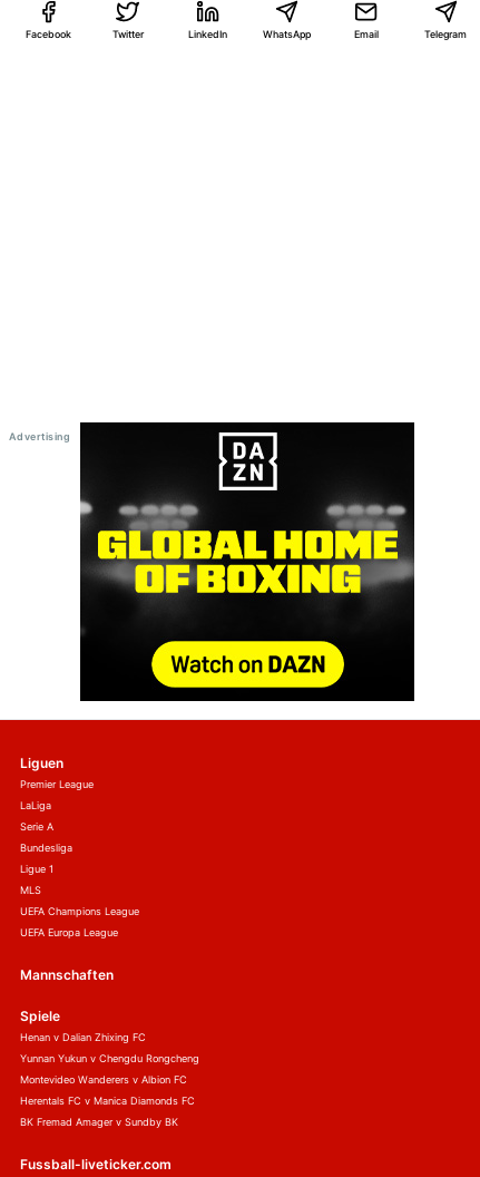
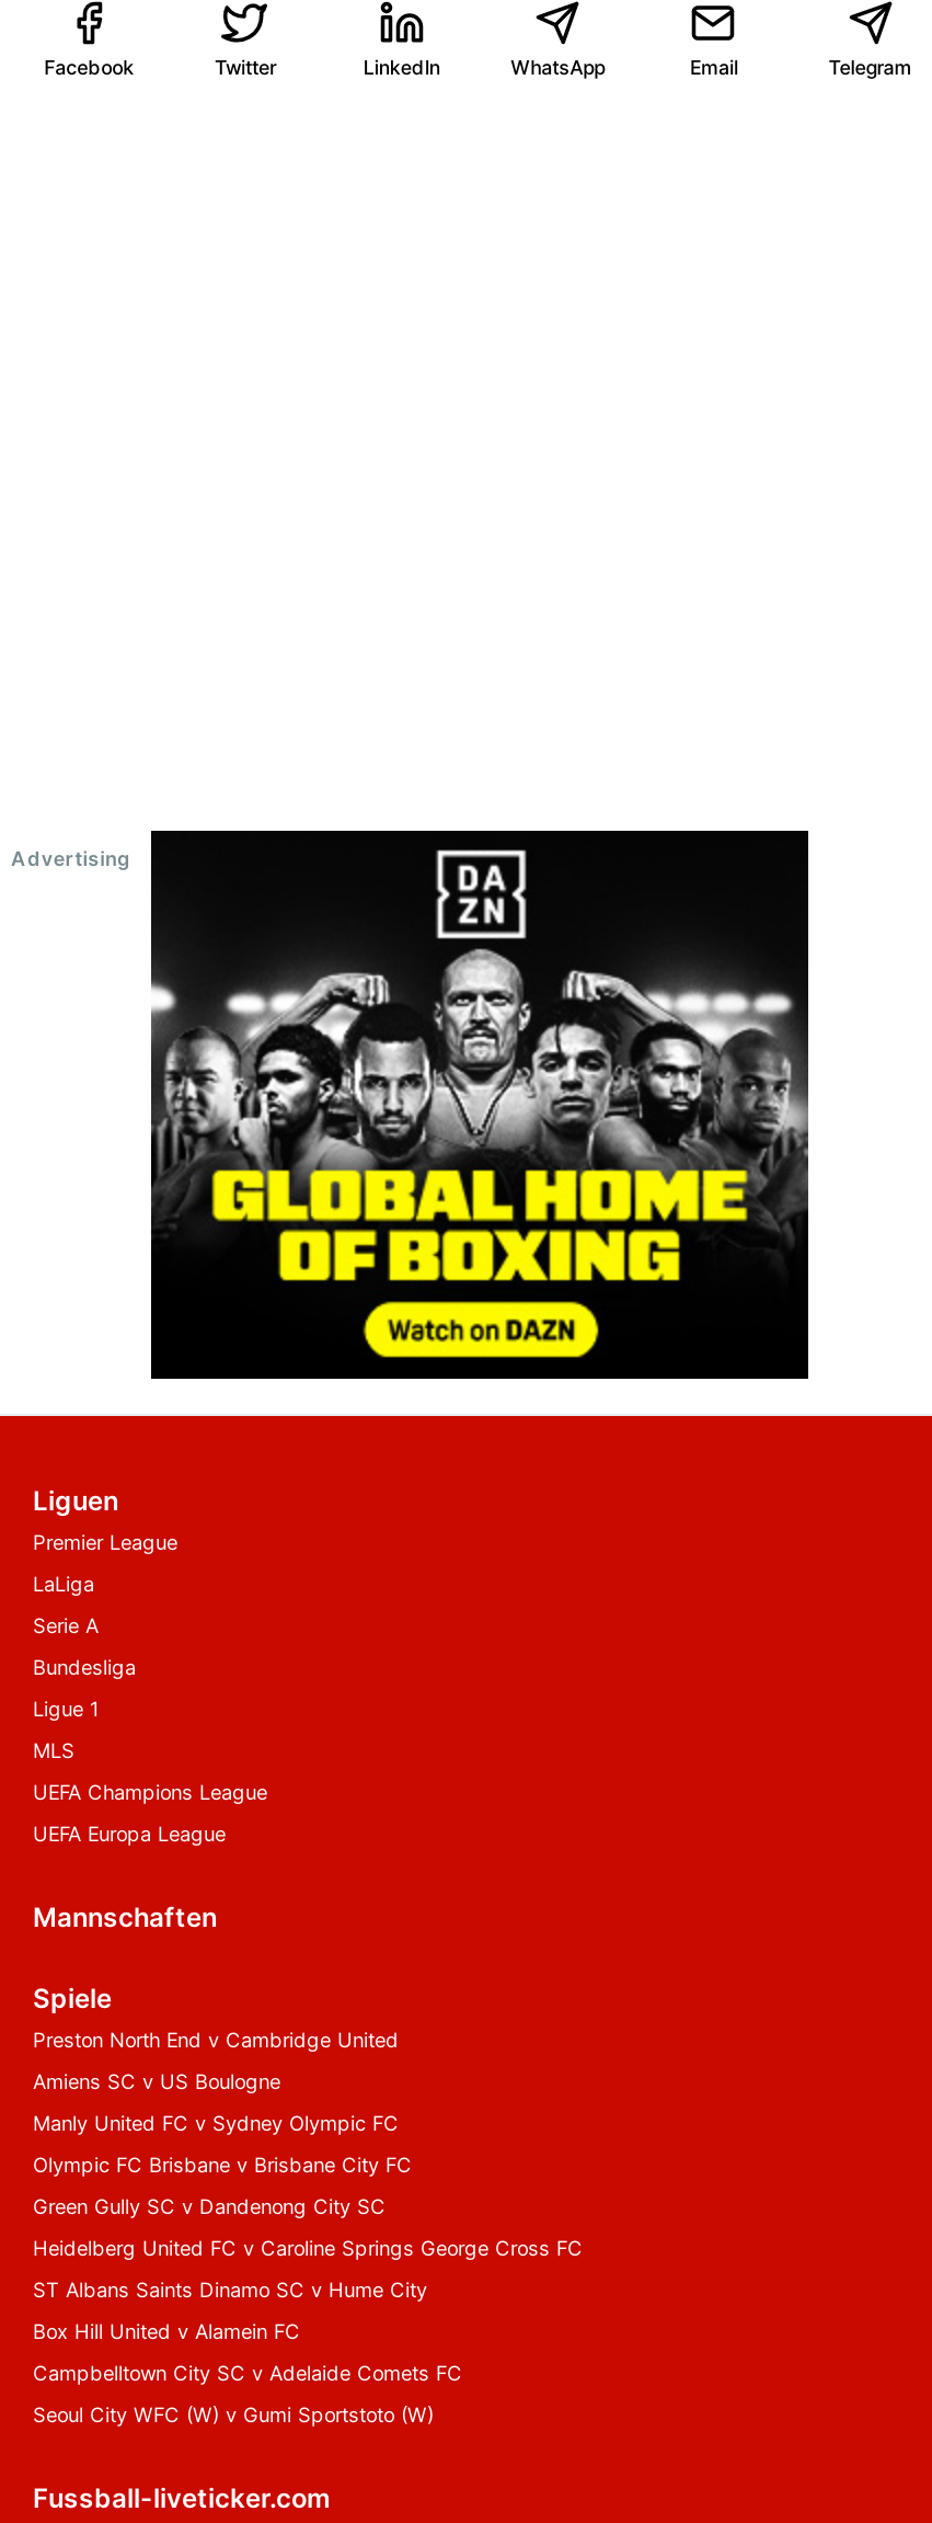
[80,431,413,690] [image] -> [153,850,808,1359] [image]
[20,1031,199,1128] Henan v Dalian Zhixing FC | Yunnan Yukun v Chengdu Rongcheng | Montevideo Wanderers v Albion FC | Herentals FC v Manica Diamonds FC | BK Fremad Amager v Sundby BK -> [33,2028,583,2427] Preston North End v Cambridge United | Amiens SC v US Boulogne | Manly United FC v Sydney Olympic FC | Olympic FC Brisbane v Brisbane City FC | Green Gully SC v Dandenong City SC | Heidelberg United FC v Caroline Springs George Cross FC | ST Albans Saints Dinamo SC v Hume City | Box Hill United v Alamein FC | Campbelltown City SC v Adelaide Comets FC | Seoul City WFC (W) v Gumi Sportstoto (W)

